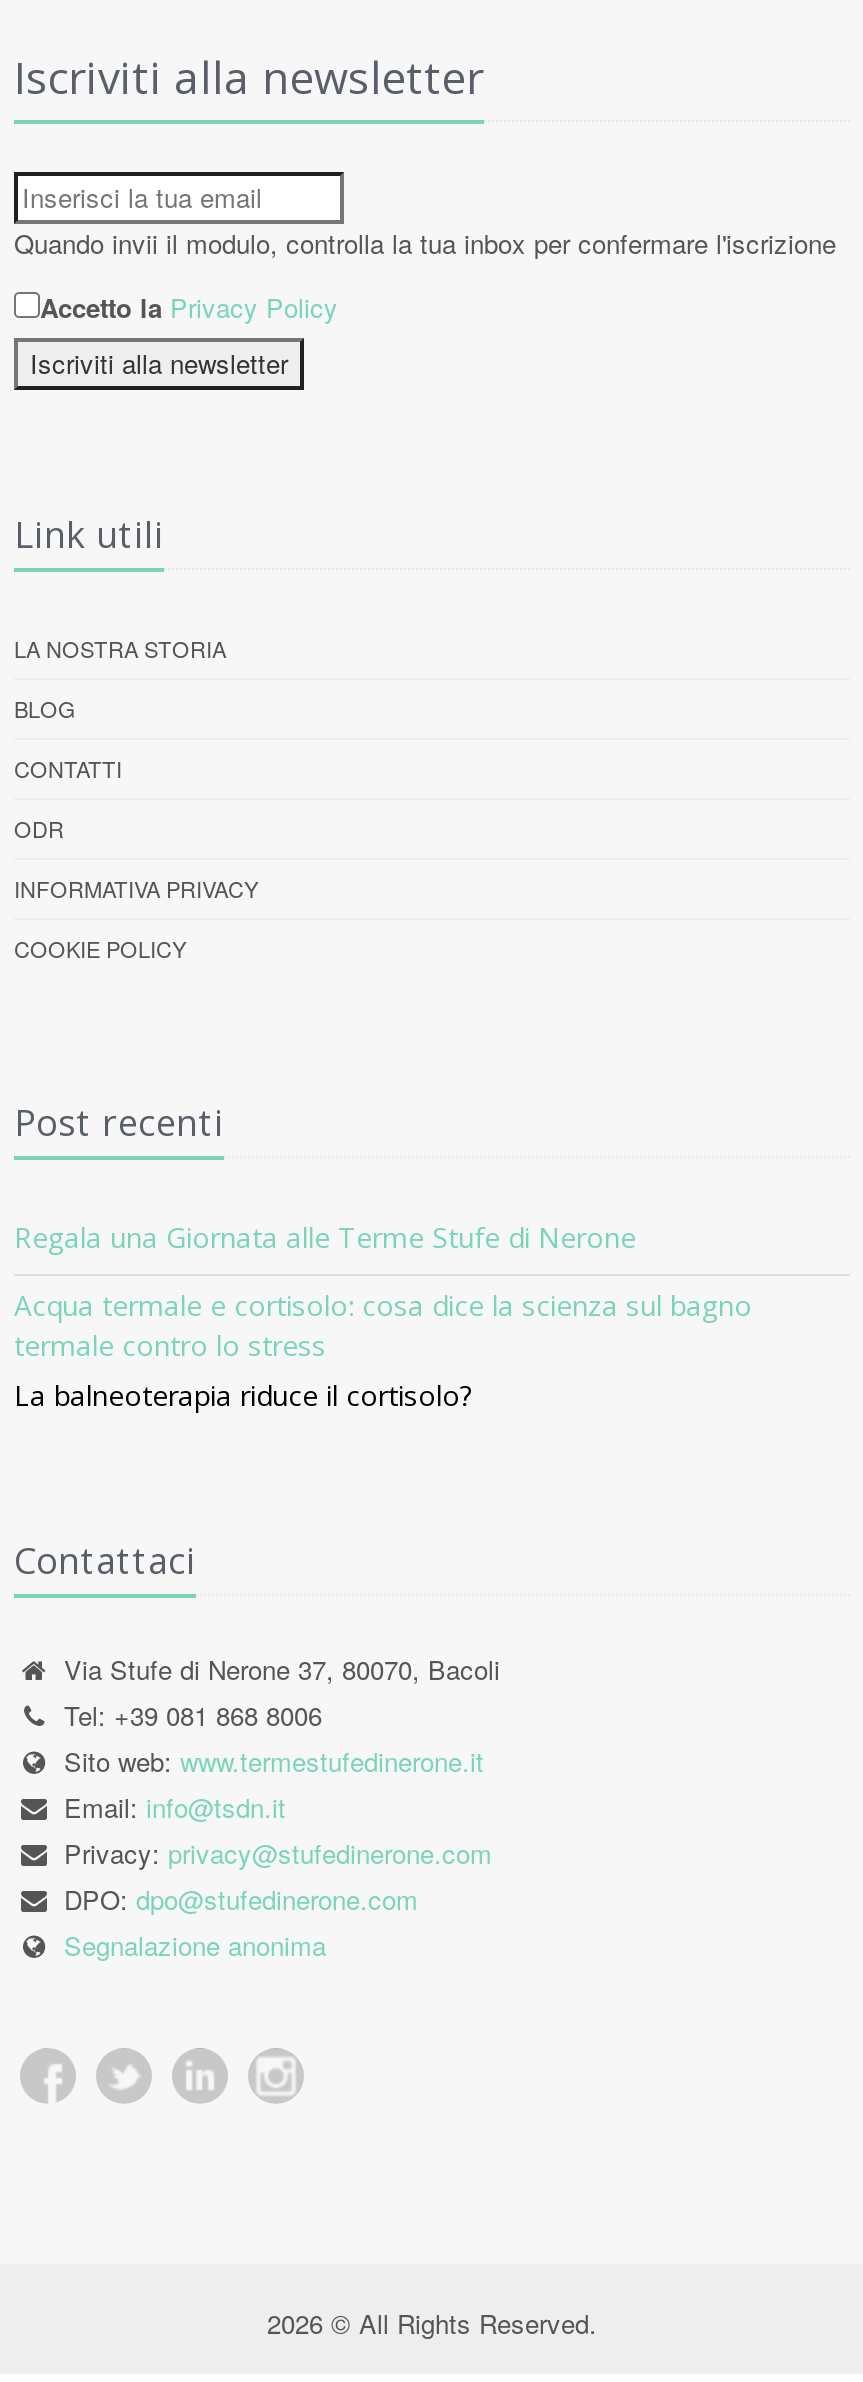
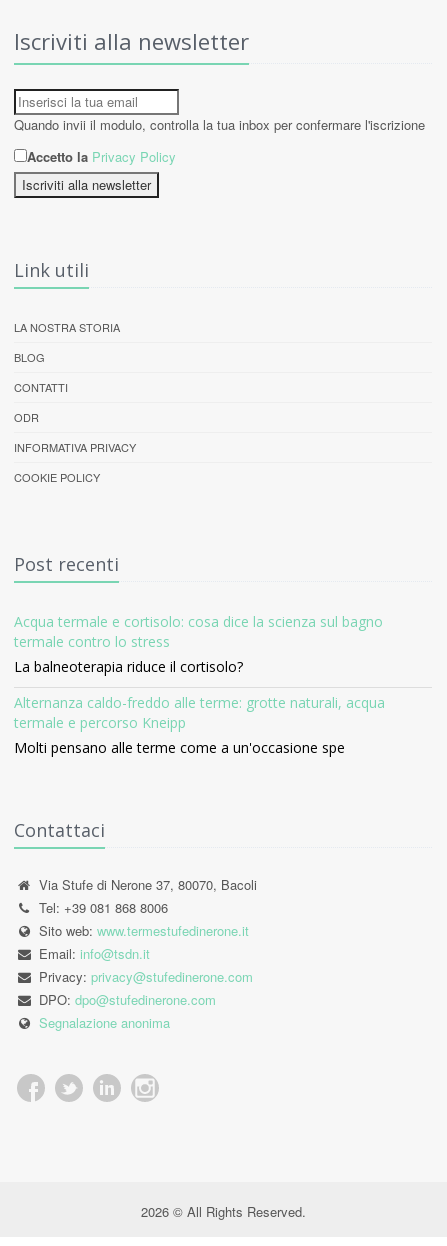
[14,1218,636,1256] Regala una Giornata alle Terme Stufe di Nerone -> none
moved [14,1286,752,1414] -> [14,612,383,676]: Acqua termale e cortisolo: cosa dice la scienza sul bagno | termale contro lo stress | La balneoterapia riduce il cortisolo?
none -> [14,693,385,757] Alternanza caldo-freddo alle terme: grotte naturali, acqua | termale e percorso Kneipp | Molti pensano alle terme come a un'occasione spe

